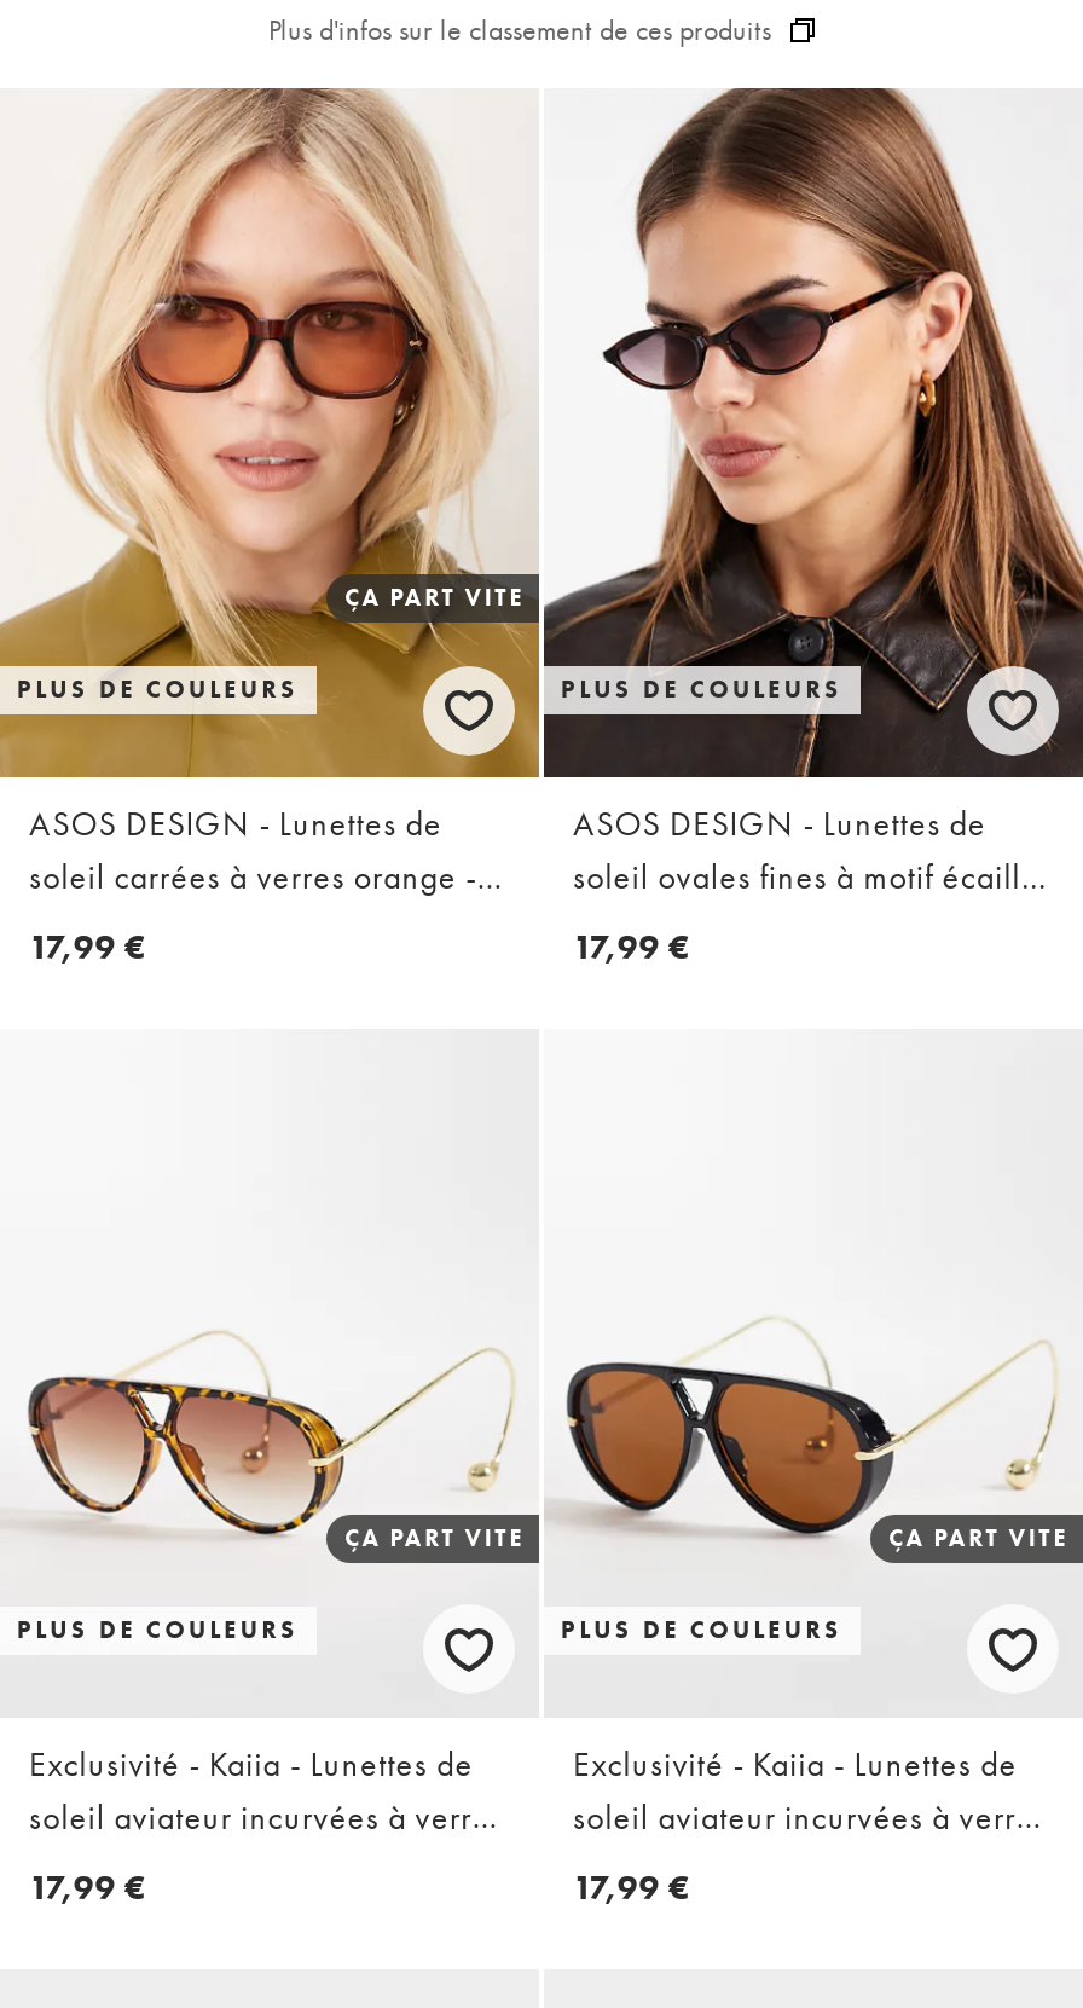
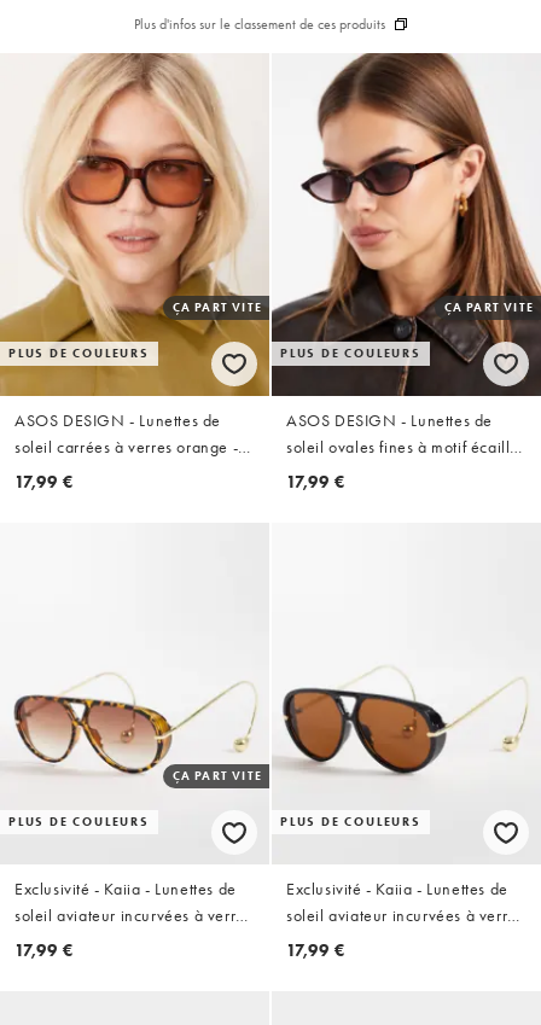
none -> [444,299,534,315] ÇA PART VITE
[889,1521,1068,1553] ÇA PART VITE -> none

